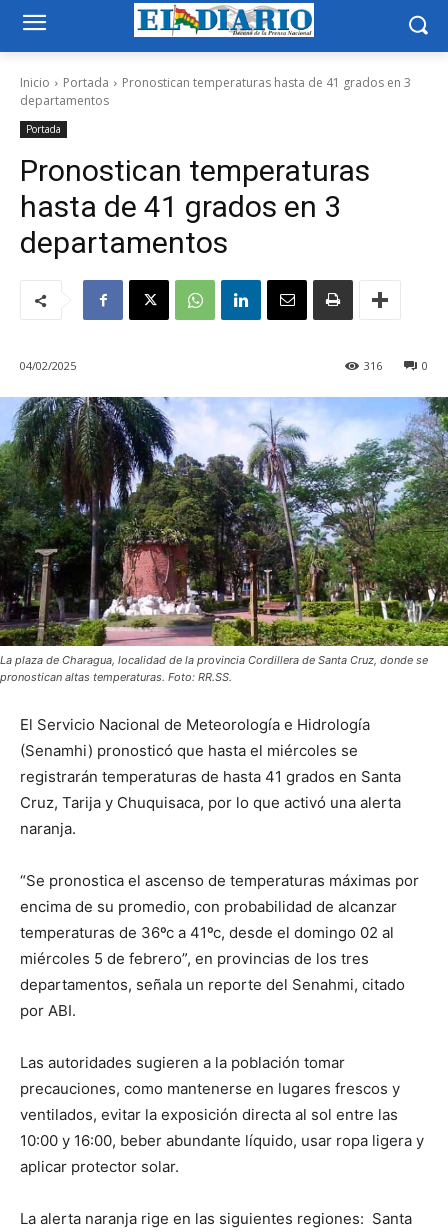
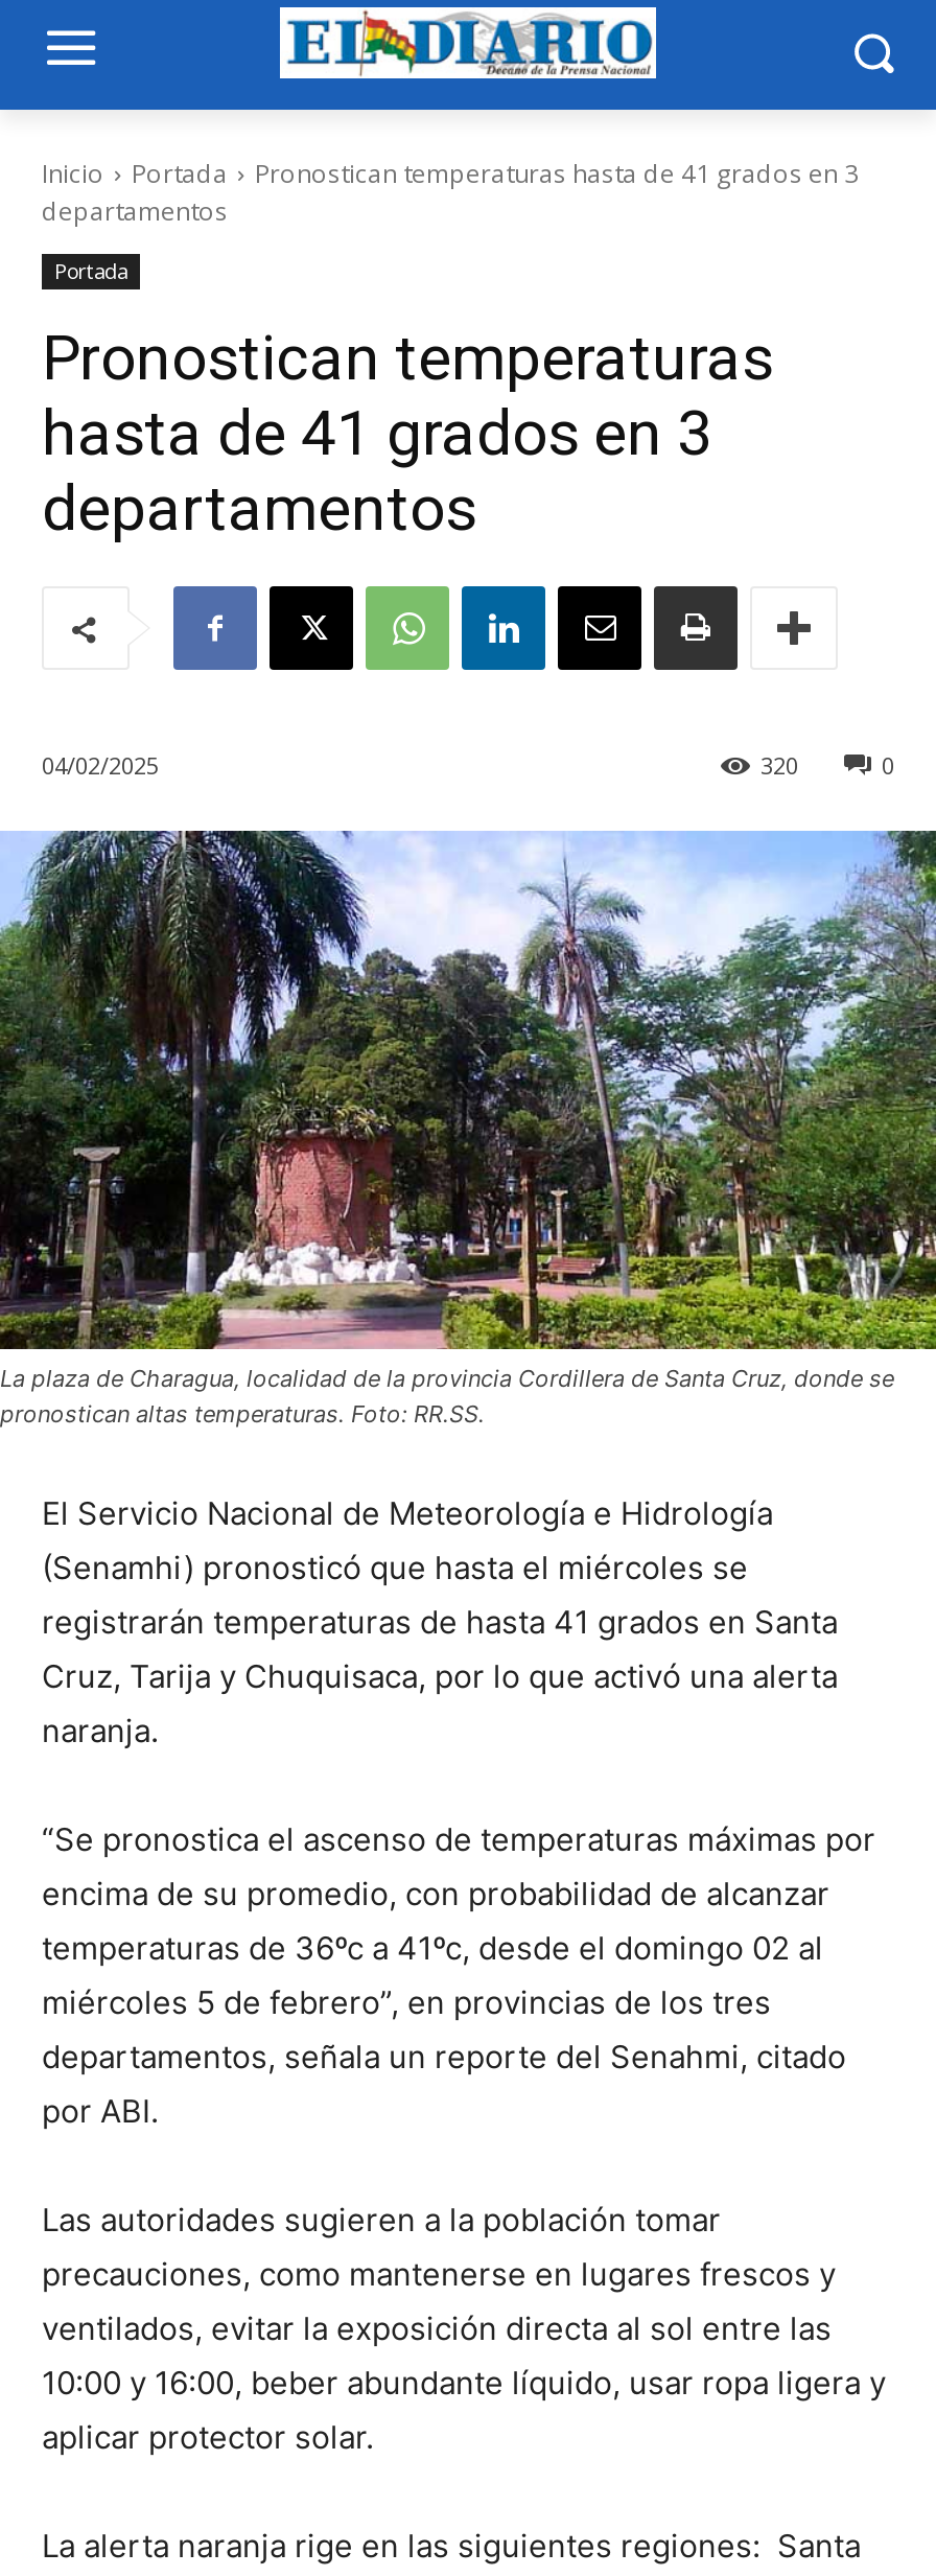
[364,358,382,373] 316 -> [760,749,798,781] 320

